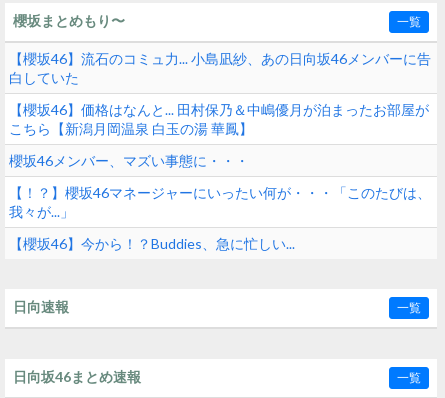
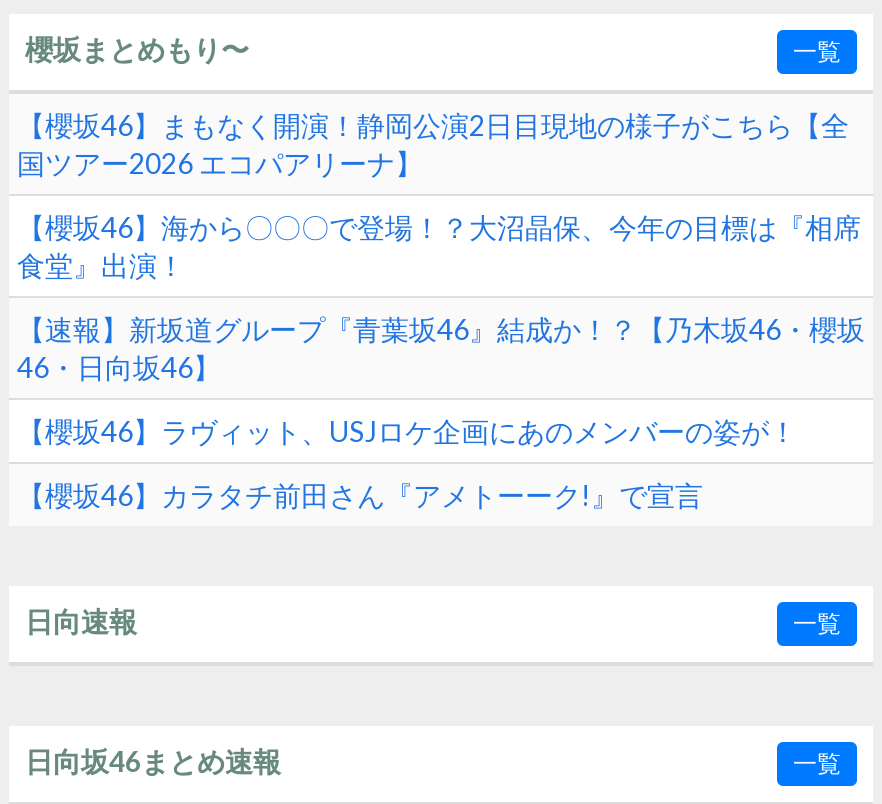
[9,50,431,86] 【櫻坂46】流石のコミュ力... 小島凪紗、あの日向坂46メンバーに告 | 白していた -> [17,108,849,180] 【櫻坂46】まもなく開演！静岡公演2日目現地の様子がこちら【全 | 国ツアー2026 エコパアリーナ】
[9,101,429,137] 【櫻坂46】価格はなんと... 田村保乃＆中嶋優月が泊まったお部屋が | こちら【新潟月岡温泉 白玉の湯 華鳳】 -> [17,210,861,282] 【櫻坂46】海から〇〇〇で登場！？大沼晶保、今年の目標は『相席 | 食堂』出演！
[9,152,249,169] 櫻坂46メンバー、マズい事態に・・・ -> [17,312,865,384] 【速報】新坂道グループ『青葉坂46』結成か！？【乃木坂46・櫻坂 | 46・日向坂46】
[9,184,431,220] 【！？】櫻坂46マネージャーにいったい何が・・・「このたびは、 | 我々が...」 -> [17,414,797,448] 【櫻坂46】ラヴィット、USJロケ企画にあのメンバーの姿が！
[9,235,295,252] 【櫻坂46】今から！？Buddies、急に忙しい... -> [17,478,703,512] 【櫻坂46】カラタチ前田さん『アメトーーク!』で宣言

